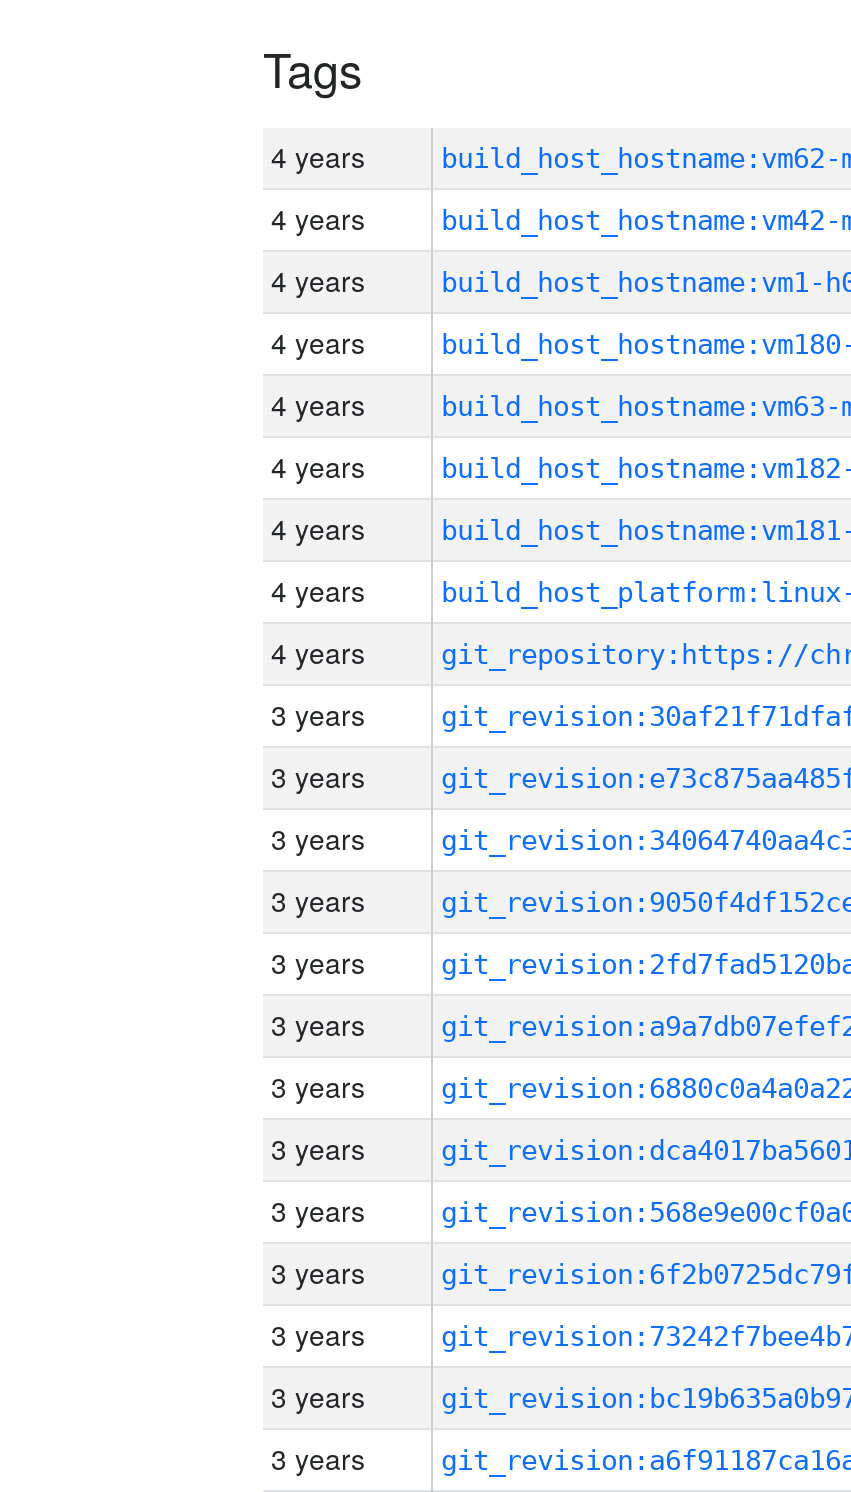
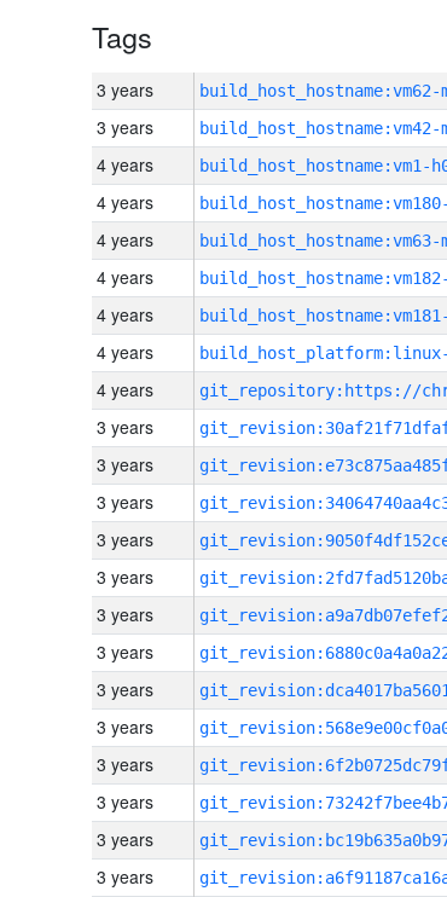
[271,136,365,176] 4 years -> [97,77,153,102] 3 years
[271,198,365,238] 4 years -> [97,115,153,139] 3 years

